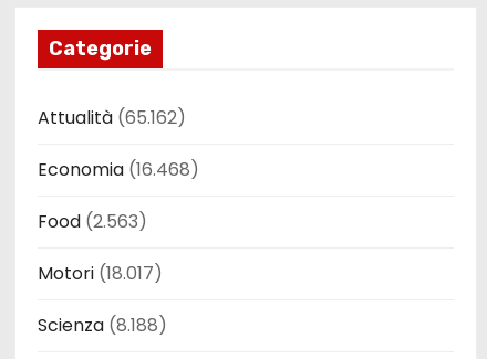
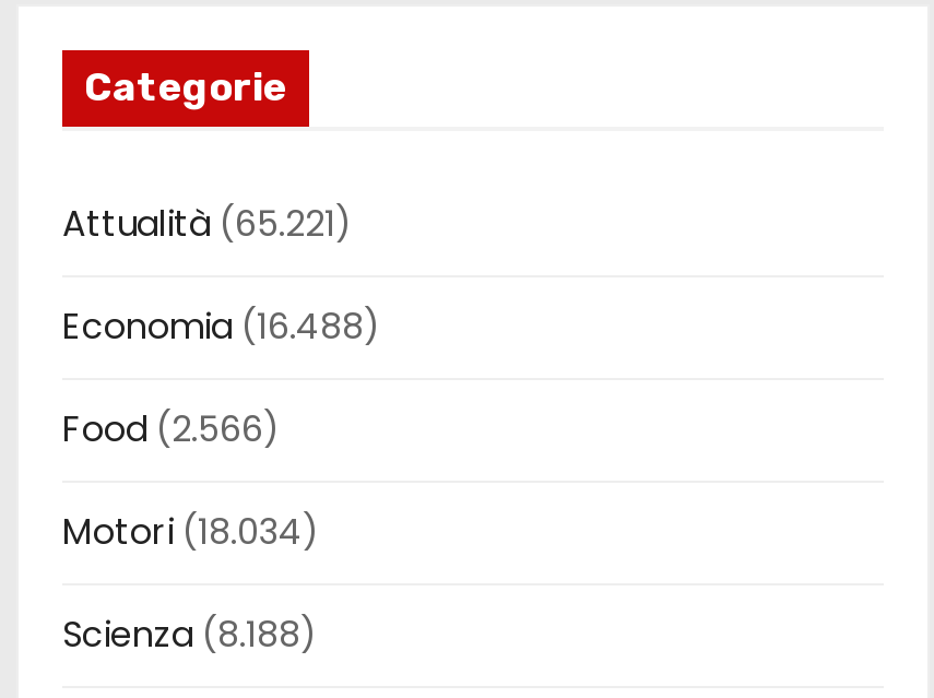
[38,105,186,131] Attualità (65.162) -> [62,199,353,250] Attualità (65.221)
[38,157,199,183] Economia (16.468) -> [62,302,381,352] Economia (16.488)
[38,209,147,235] Food (2.563) -> [62,405,281,455] Food (2.566)
[38,261,163,286] Motori (18.017) -> [62,507,320,558] Motori (18.034)

